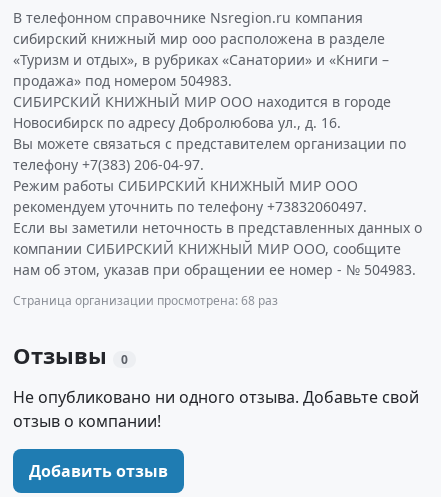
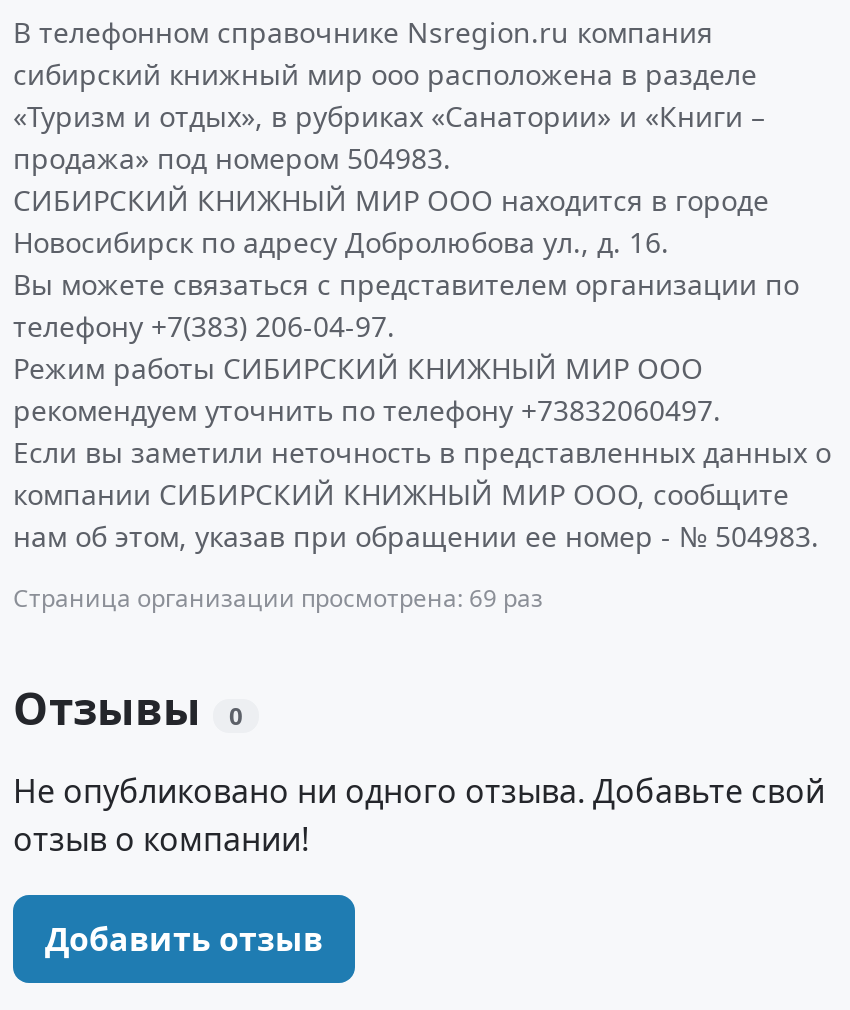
[13,292,278,309] Страница организации просмотрена: 68 раз -> [13,581,543,615] Страница организации просмотрена: 69 раз

